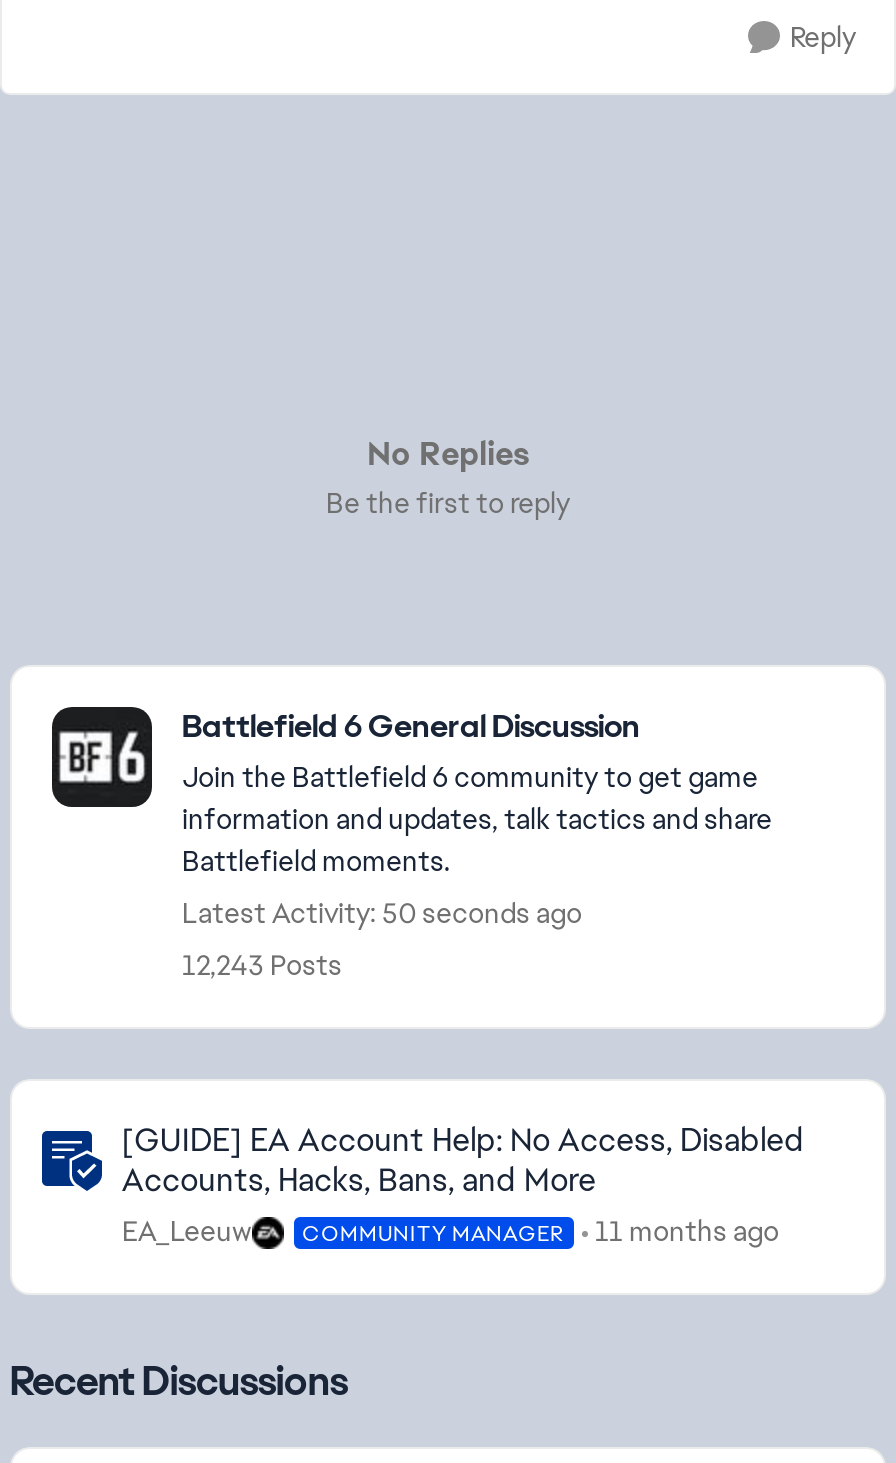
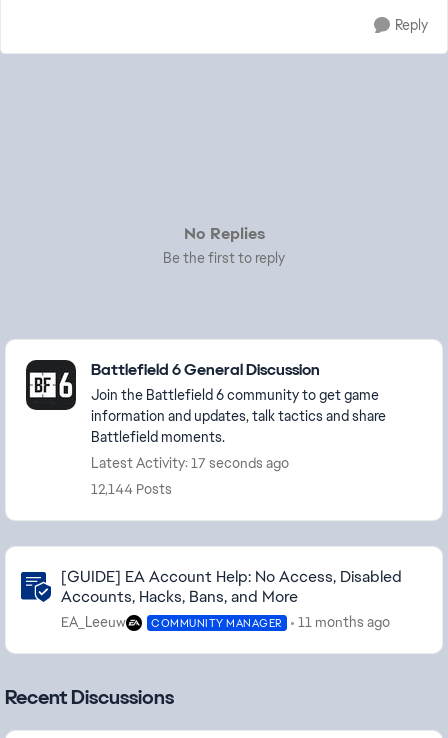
[182,895,582,931] Latest Activity: 50 seconds ago -> [91,454,289,472] Latest Activity: 17 seconds ago
[182,947,342,983] 12,243 Posts -> [91,480,172,498] 12,144 Posts

